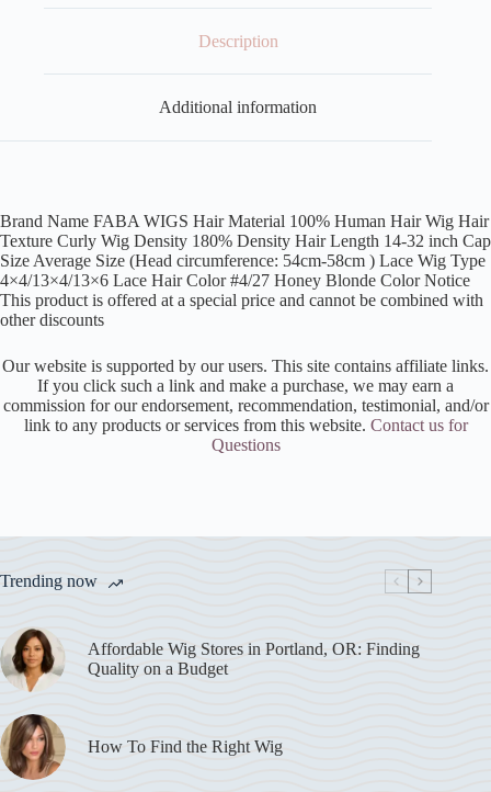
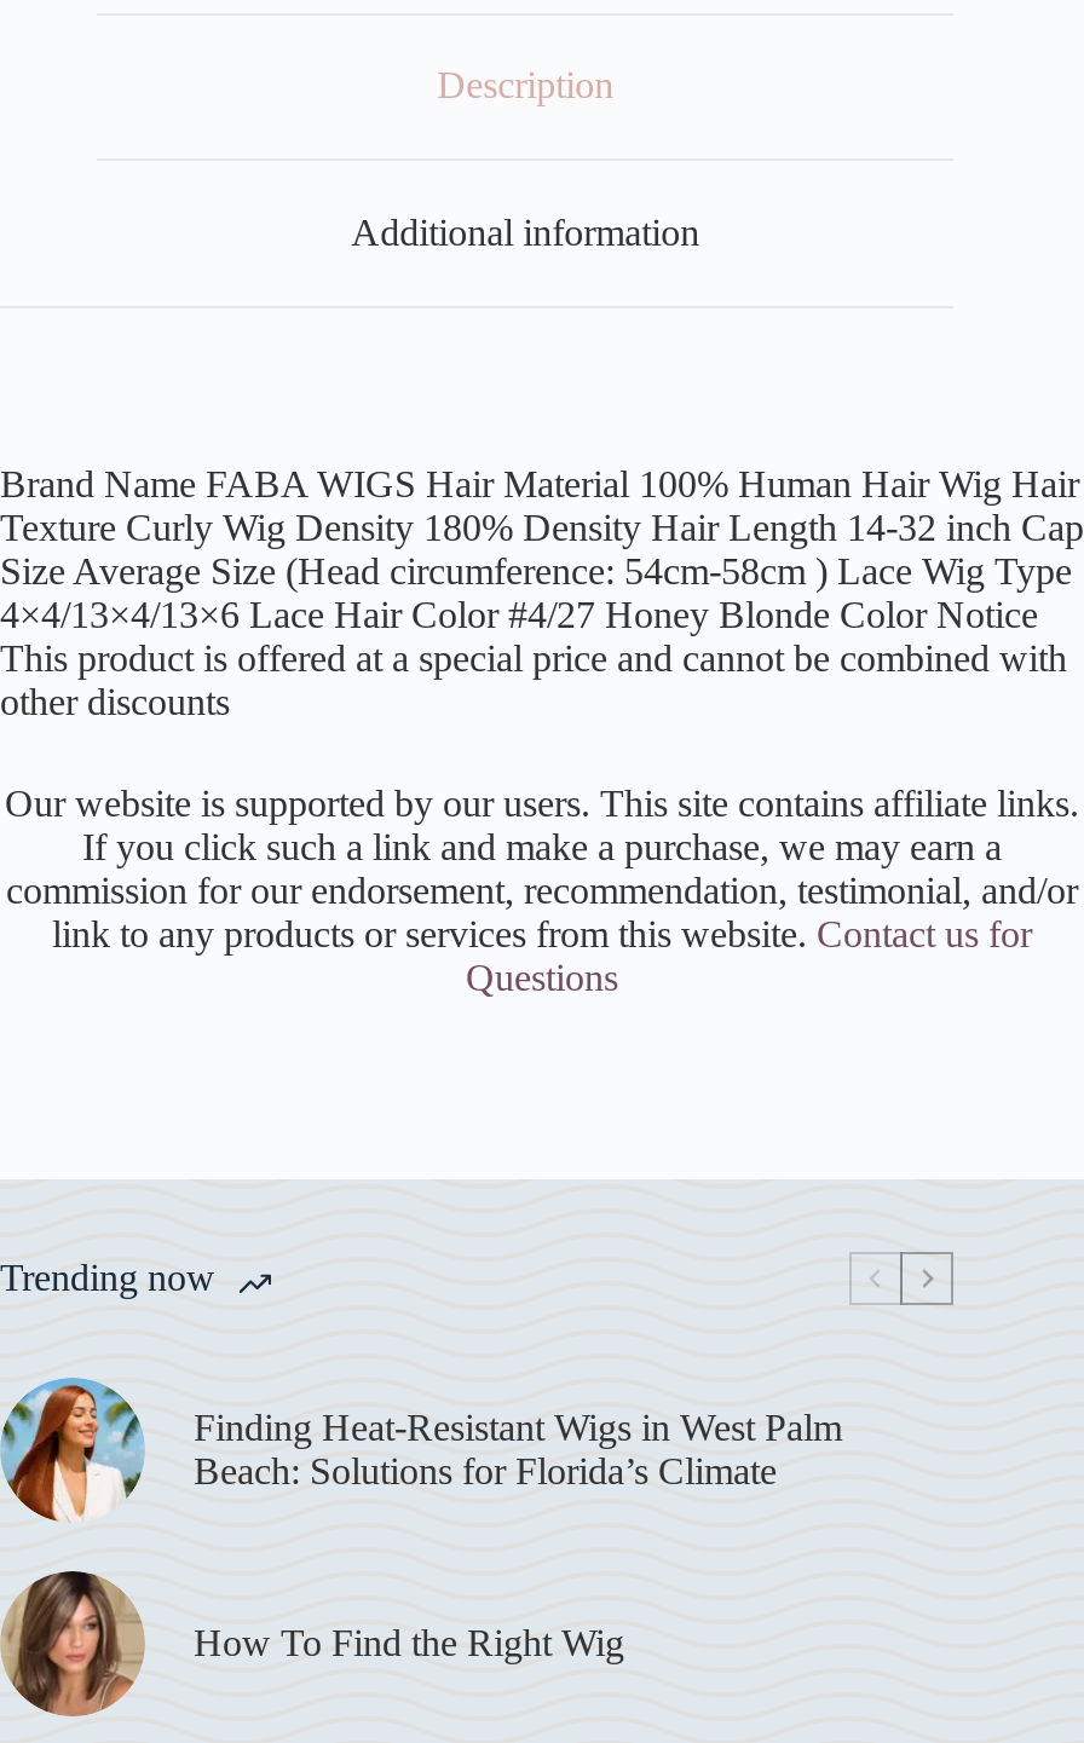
[3,626,420,692] [image] | Affordable Wig Stores in Portland, OR: Finding | Quality on a Budget -> [7,1375,842,1523] [image] | Finding Heat-Resistant Wigs in West Palm | Beach: Solutions for Florida’s Climate

